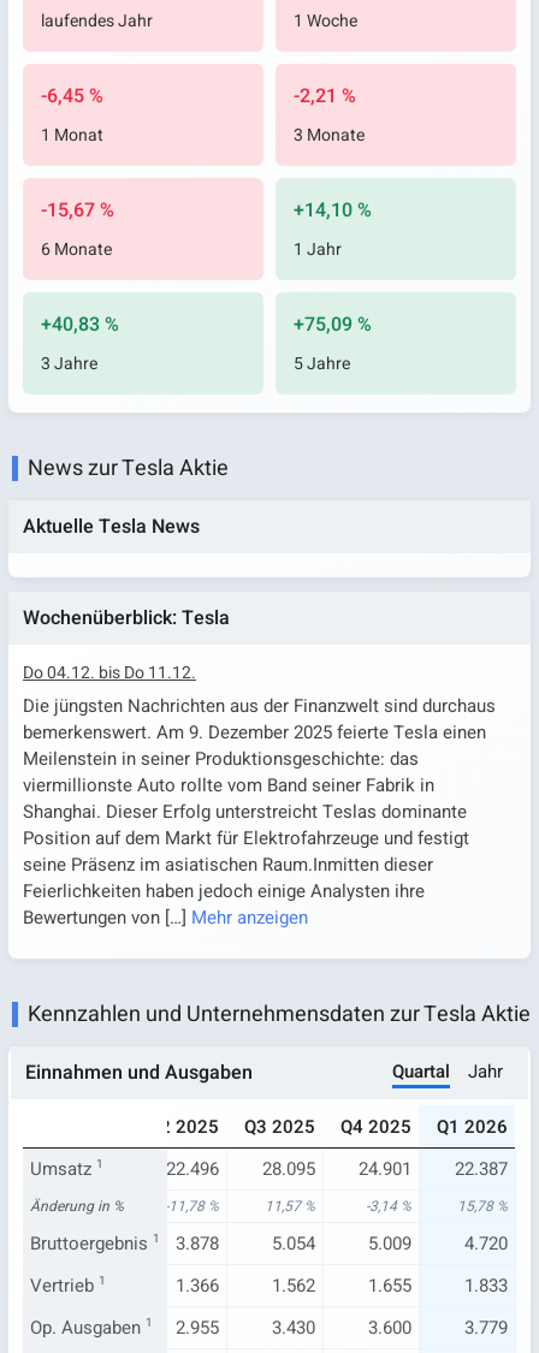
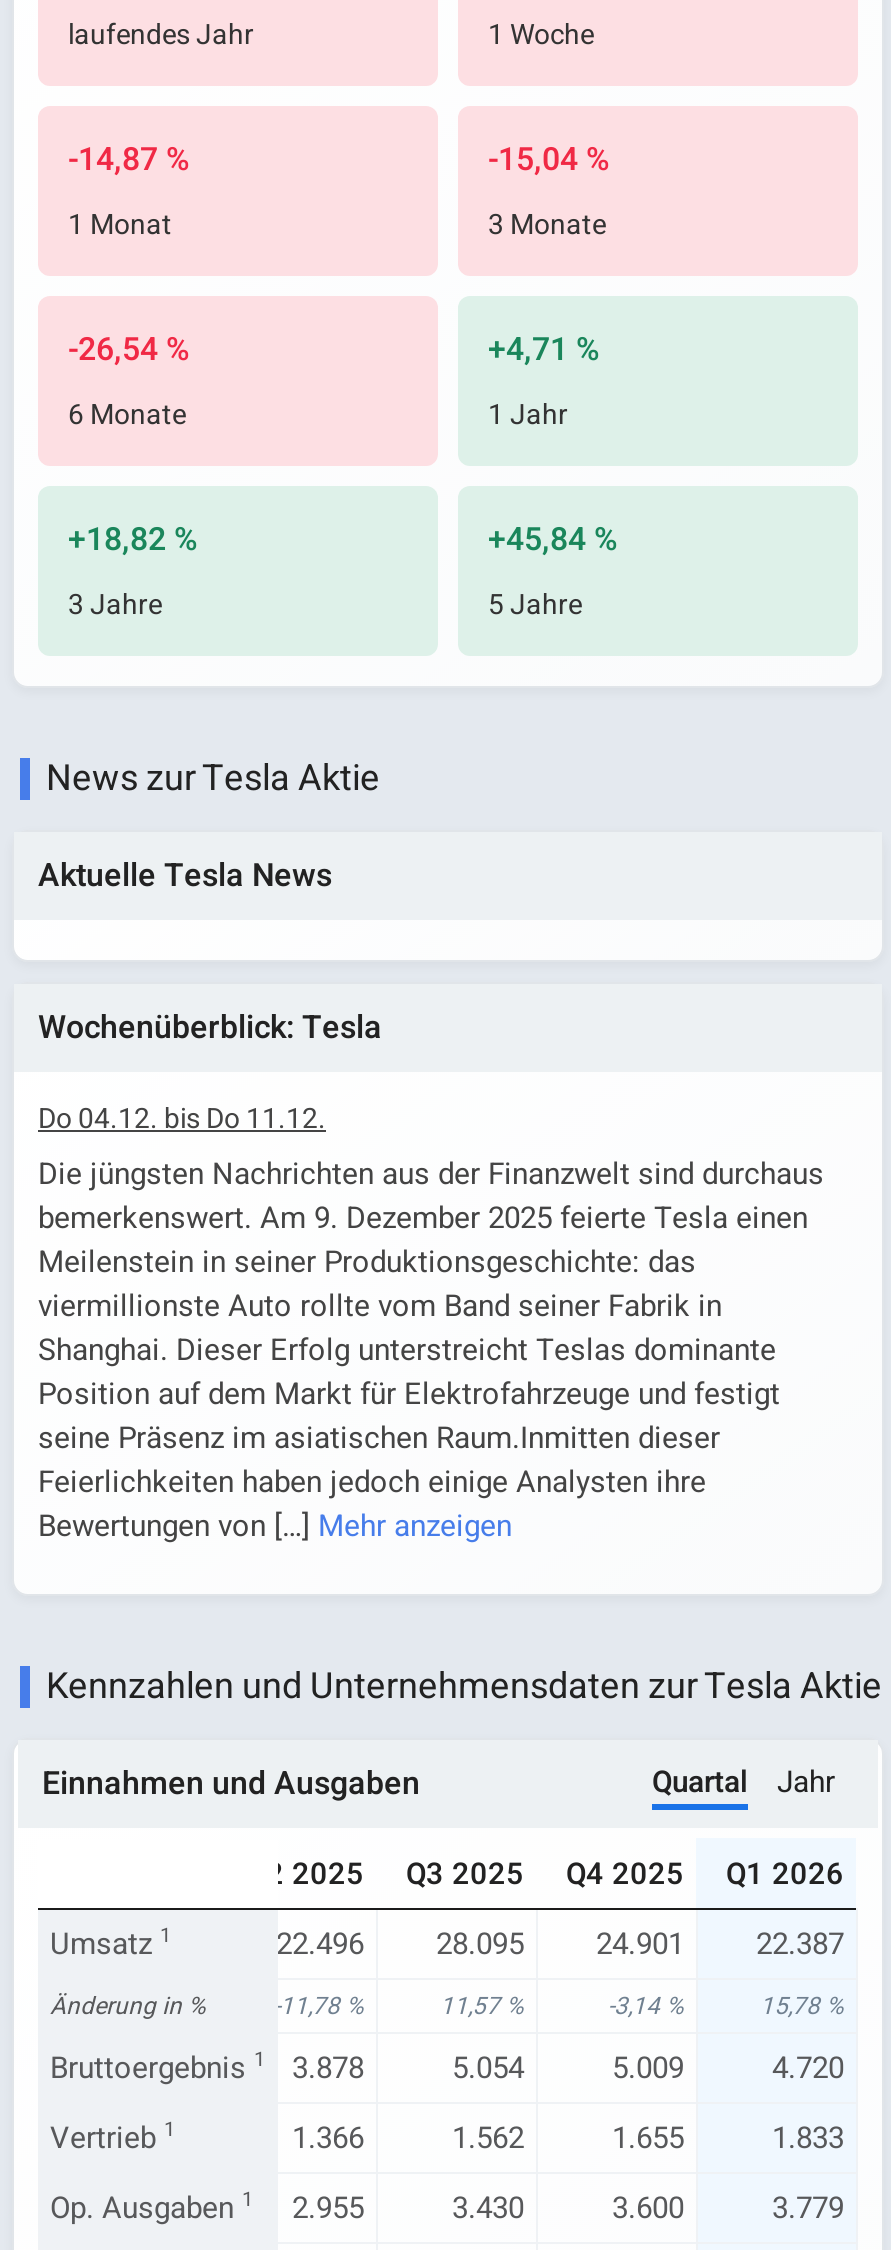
[41,82,103,111] -6,45 % -> [68,137,190,185] -14,87 %
[294,82,356,111] -2,21 % -> [488,137,610,185] -15,04 %
[41,197,114,226] -15,67 % -> [68,327,190,375] -26,54 %
[294,197,372,226] +14,10 % -> [488,327,600,375] +4,71 %
[41,311,119,340] +40,83 % -> [68,517,198,565] +18,82 %
[294,311,372,340] +75,09 % -> [488,517,618,565] +45,84 %

